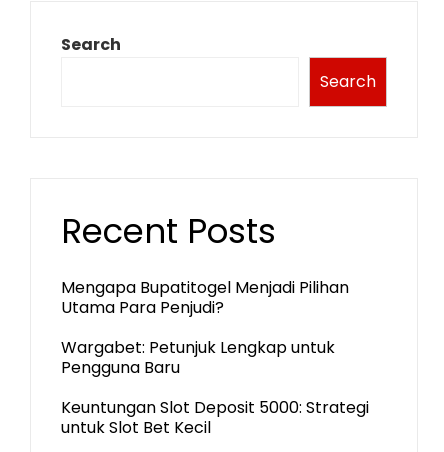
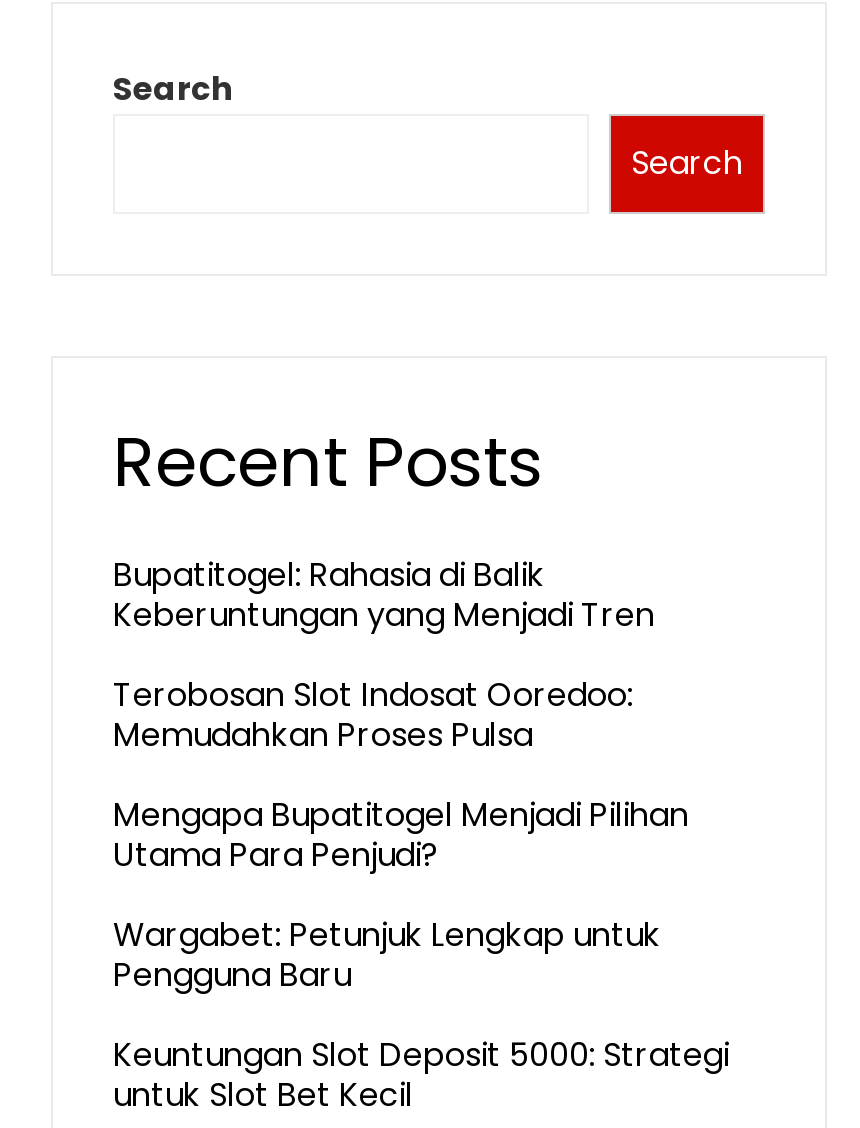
none -> [113,552,655,758] Bupatitogel: Rahasia di Balik | Keberuntungan yang Menjadi Tren | Terobosan Slot Indosat Ooredoo: | Memudahkan Proses Pulsa

